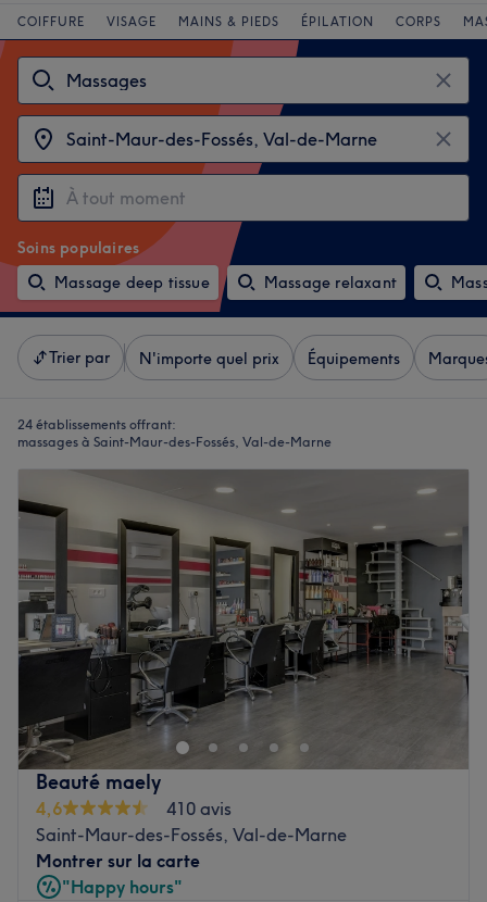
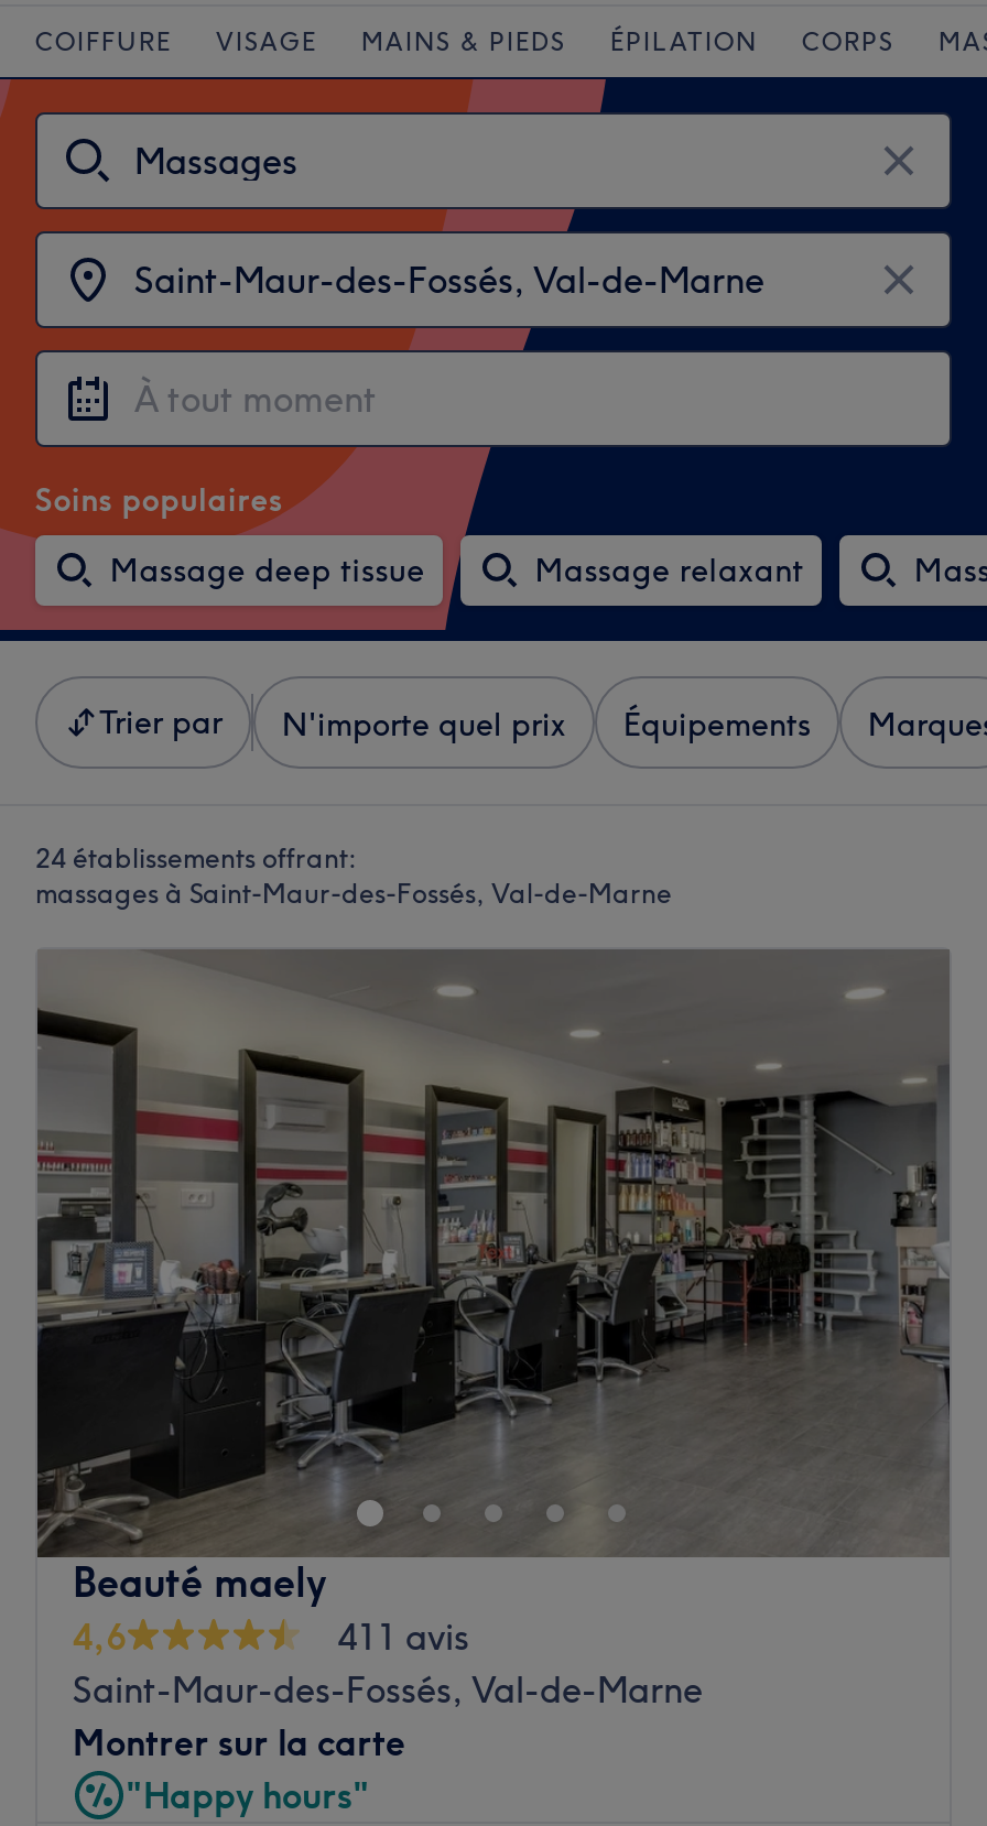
[166,798,232,819] 410 avis -> [337,1615,469,1659] 411 avis

